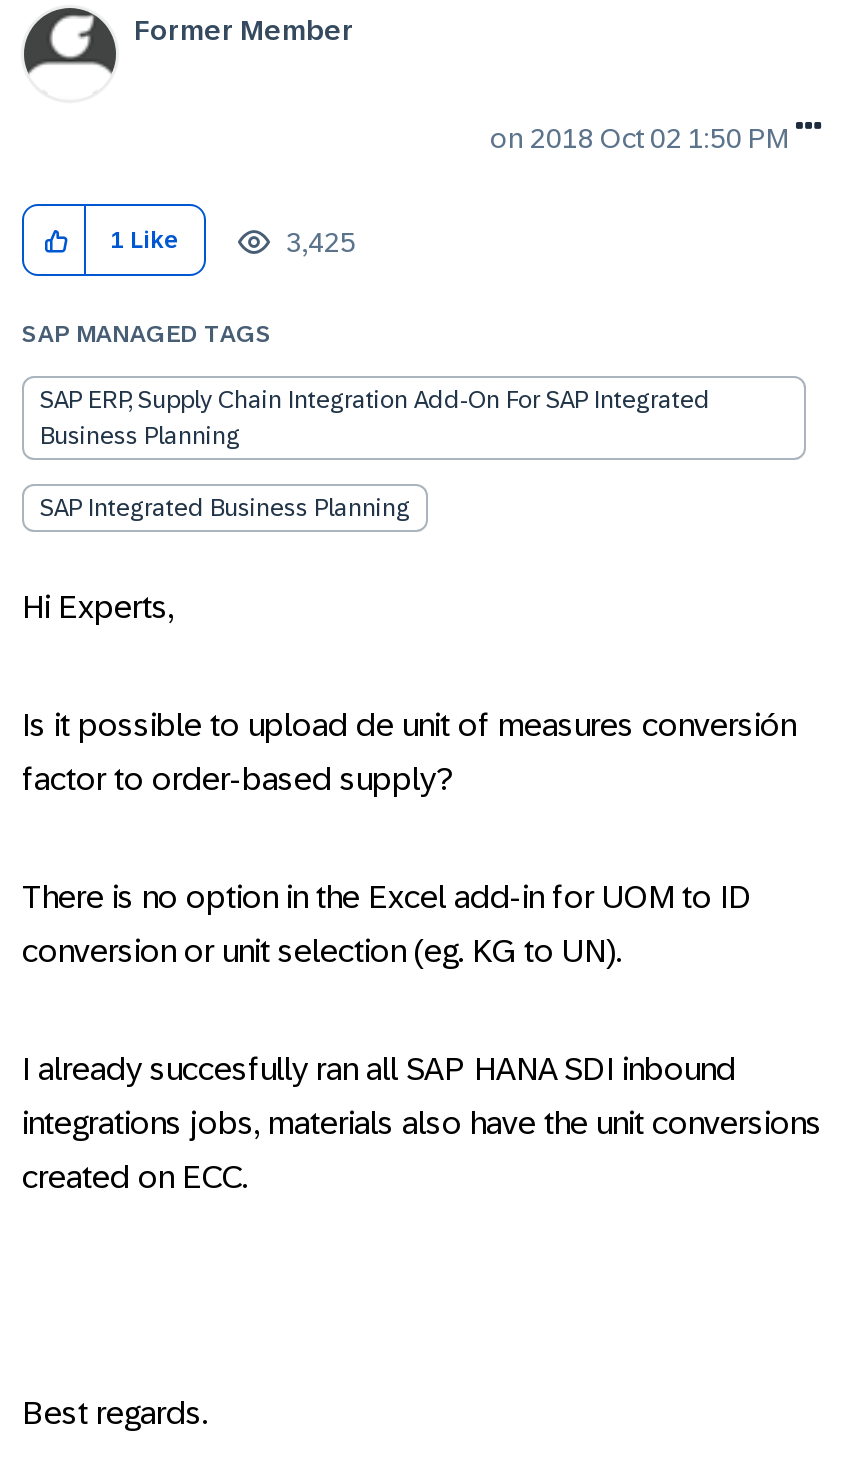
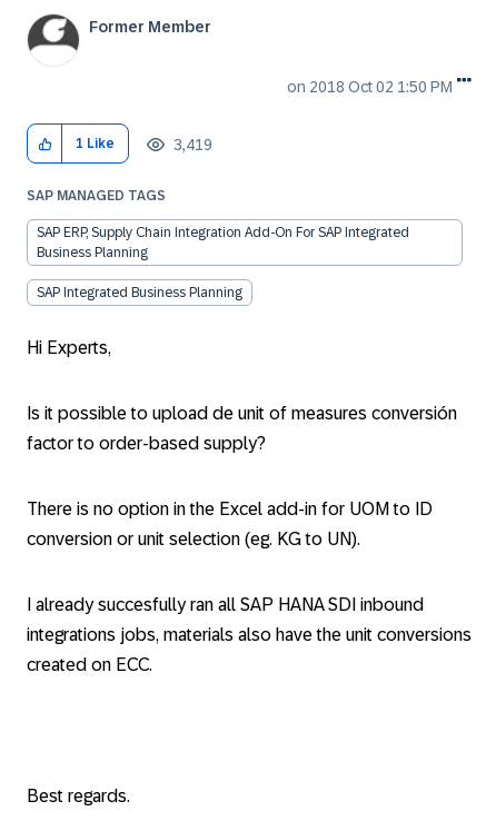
[286,226,356,258] 3,425 -> [173,136,212,153] 3,419

